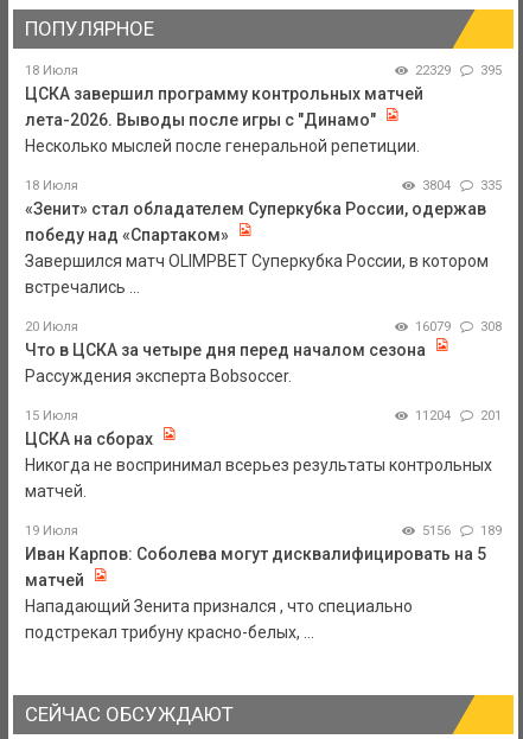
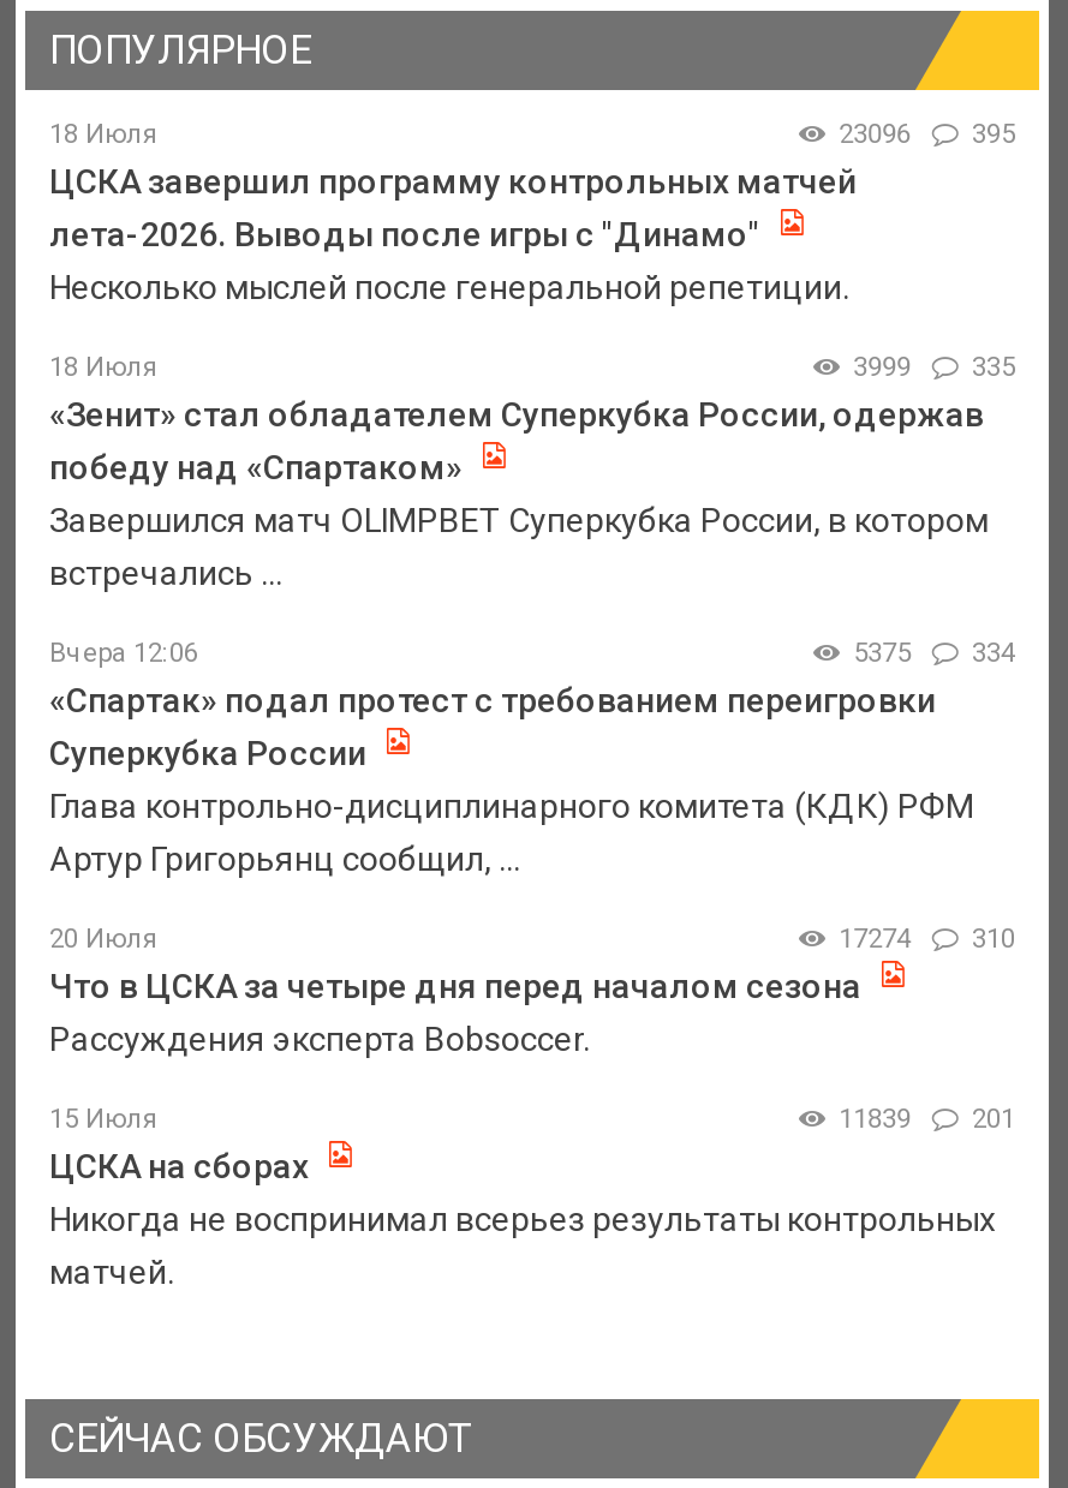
[415,63,502,78] 22329 395 -> [839,119,1015,150] 23096 395
[422,178,502,193] 3804 335 -> [853,352,1015,383] 3999 335
none -> [49,638,1015,878] Вчера 12:06 | 5375 | 334 | «Спартак» подал протест с требованием переигровки | Суперкубка России | Глава контрольно-дисциплинарного комитета (КДК) РФМ | Артур Григорьянц сообщил, ...
moved [25,319,502,501] -> [49,924,1015,1291]: 20 Июля | Что в ЦСКА за четыре дня перед началом сезона | Рассуждения эксперта Bobsoccer. | 15 Июля | 201 | ЦСКА на сборах | Никогда не воспринимал всерьез результаты контрольных | матчей.
[415,319,454,335] 16079 -> [839,924,918,955] 17274
[480,319,502,335] 308 -> [972,924,1015,955] 310
[415,408,502,423] 11204 201 -> [839,1104,1015,1135] 11839 201
[25,523,502,642] 19 Июля | 5156 | 189 | Иван Карпов: Соболева могут дисквалифицировать на 5 | матчей | Нападающий Зенита признался , что специально | подстрекал трибуну красно-белых, ... -> none

